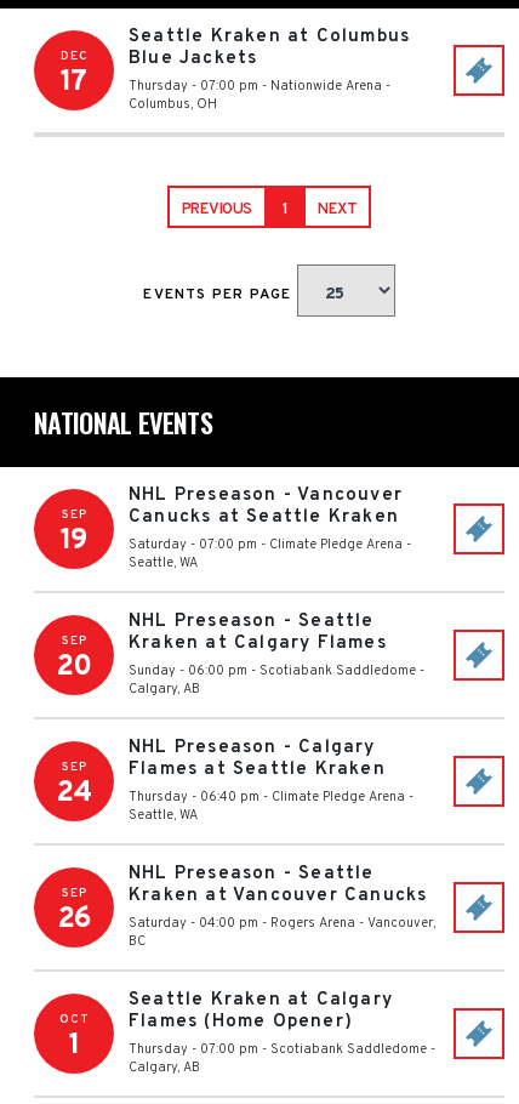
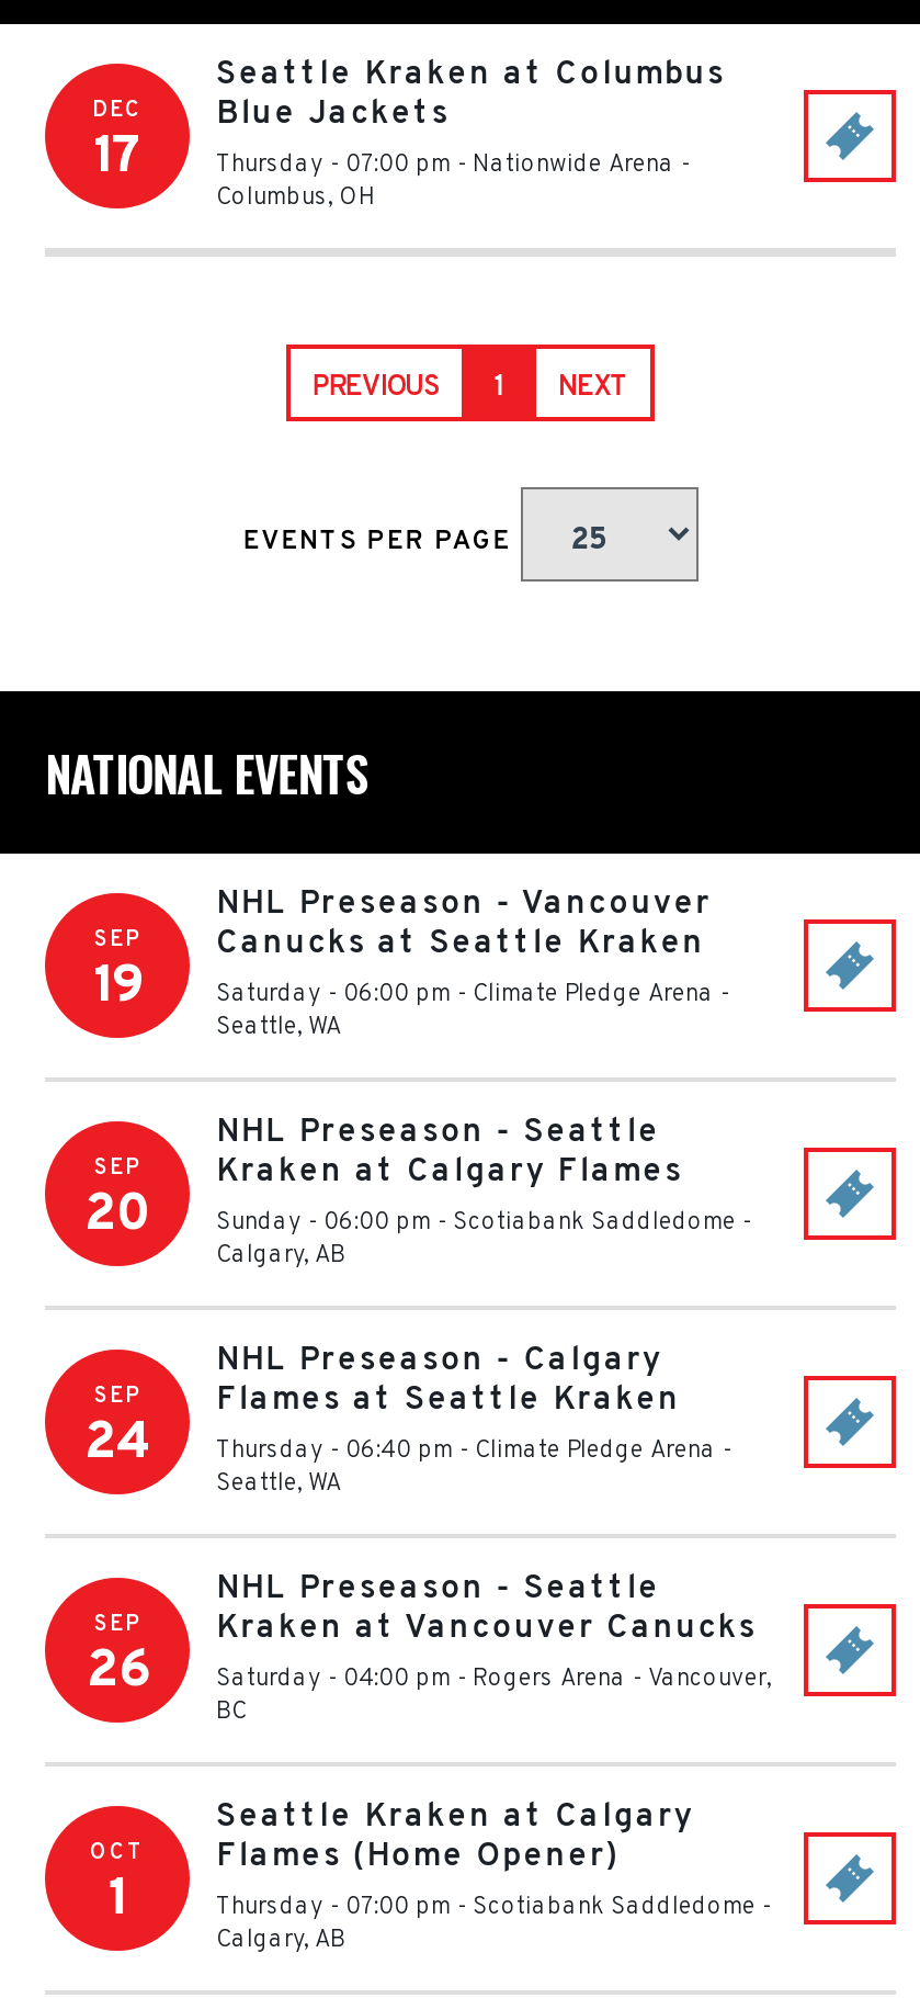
[129,536,411,553] Saturday - 07:00 pm - Climate Pledge Arena - -> [216,979,729,1009] Saturday - 06:00 pm - Climate Pledge Arena -

